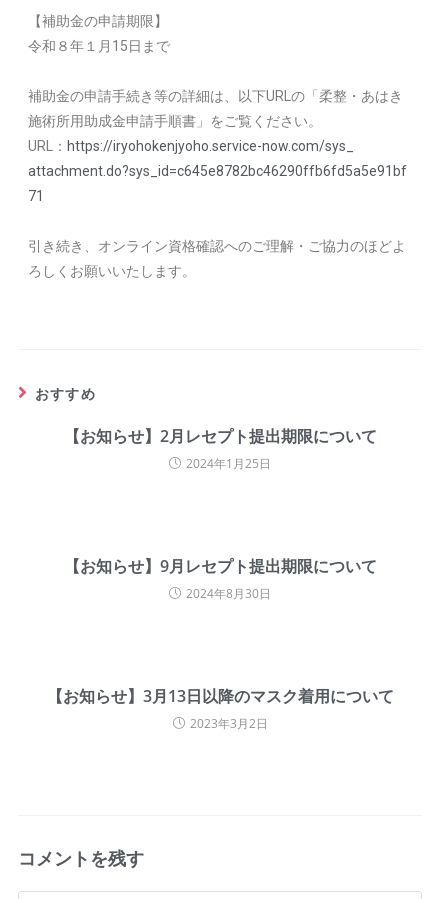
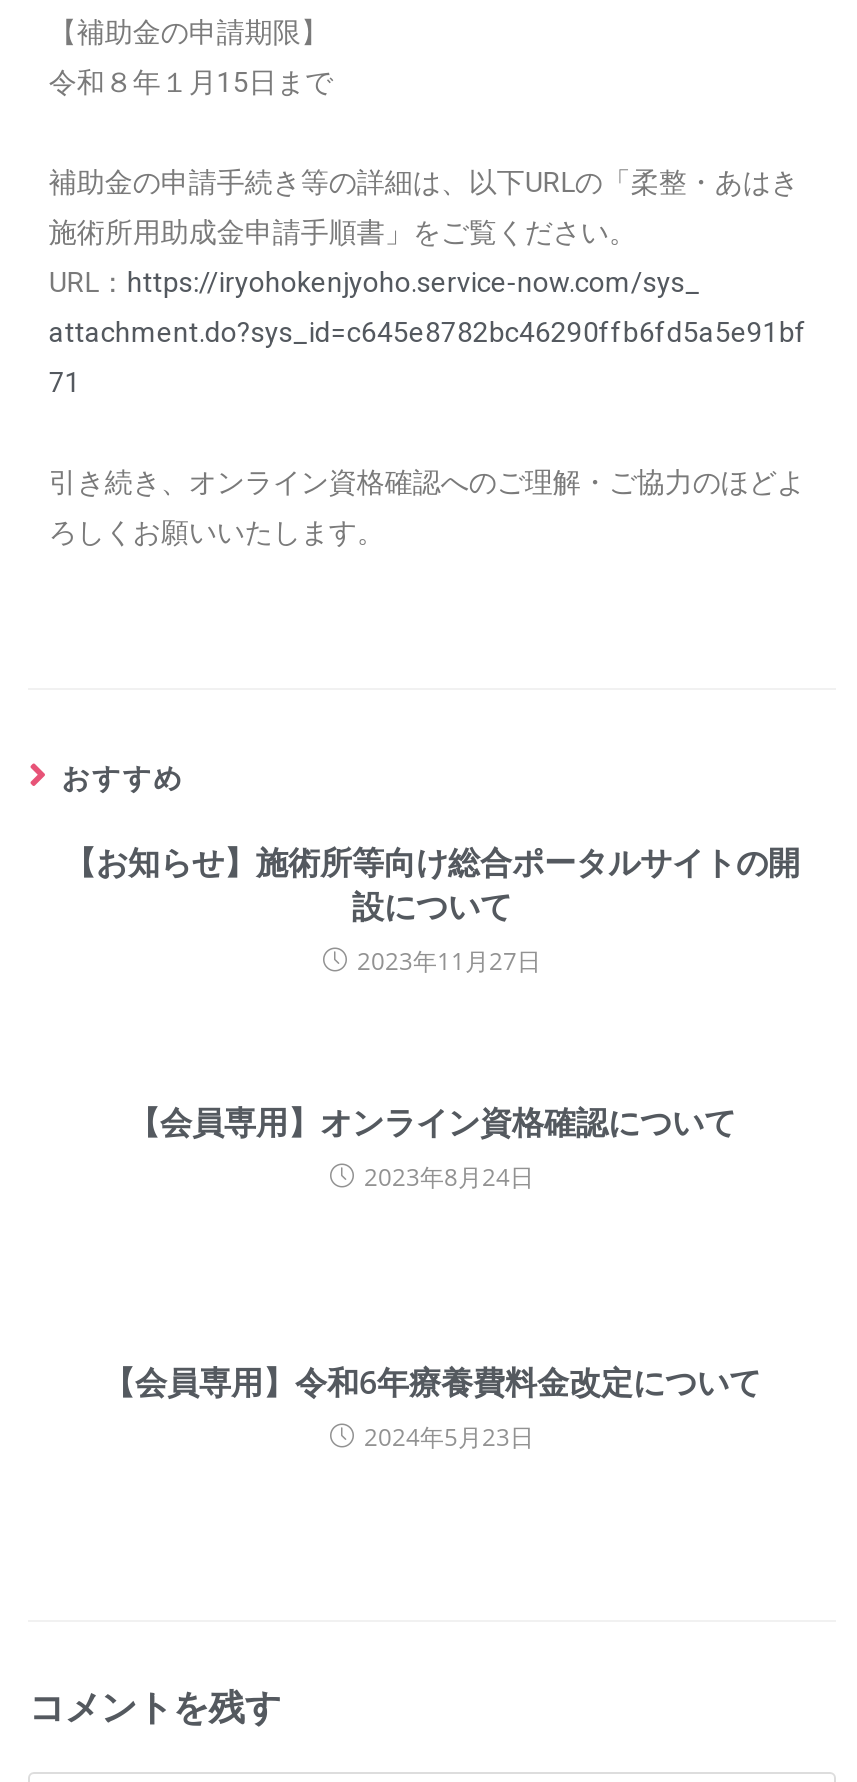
[63,425,376,472] 【お知らせ】2月レセプト提出期限について | 2024年1月25日 -> [64,840,800,978] 【お知らせ】施術所等向け総合ポータルサイトの開 | 設について | 2023年11月27日
[63,555,376,602] 【お知らせ】9月レセプト提出期限について | 2024年8月30日 -> [128,1100,736,1194] 【会員専用】オンライン資格確認について | 2023年8月24日
[46,685,393,732] 【お知らせ】3月13日以降のマスク着用について | 2023年3月2日 -> [103,1360,761,1454] 【会員専用】令和6年療養費料金改定について | 2024年5月23日

